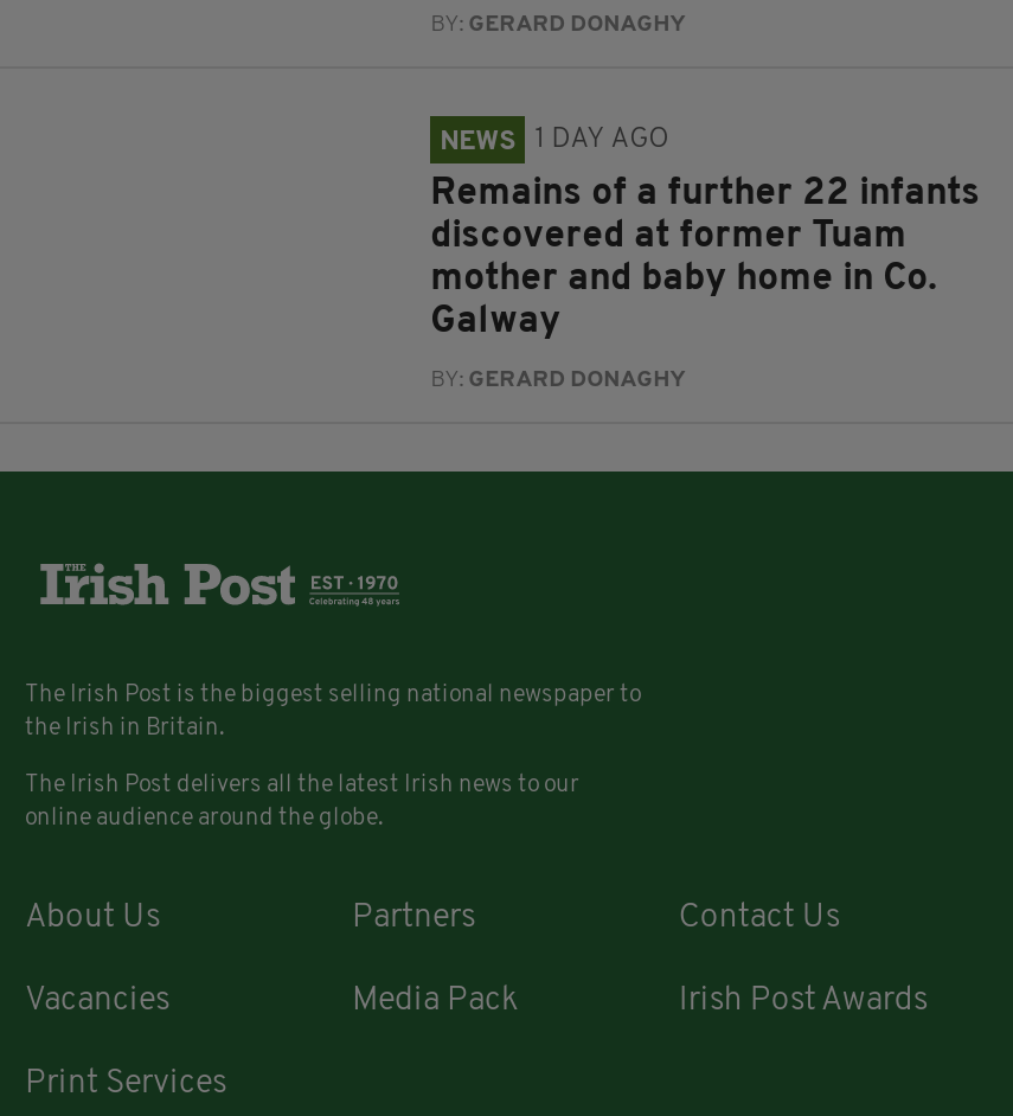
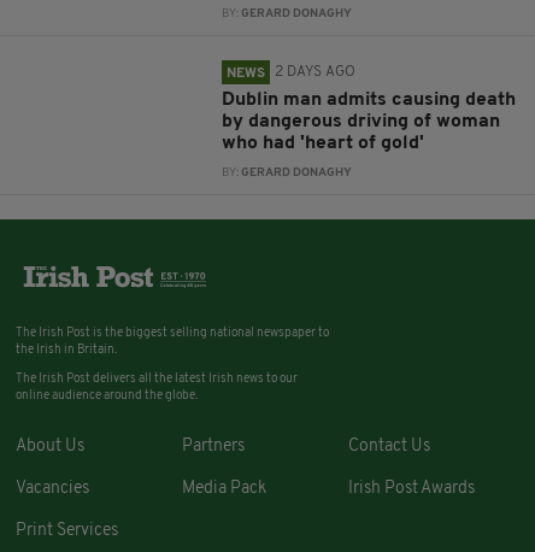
[440,124,670,155] NEWS 1 DAY AGO -> [227,64,356,80] NEWS 2 DAYS AGO
[430,174,980,340] Remains of a further 22 infants | discovered at former Tuam | mother and baby home in Co. | Galway -> [222,90,516,152] Dublin man admits causing death | by dangerous driving of woman | who had 'heart of gold'

